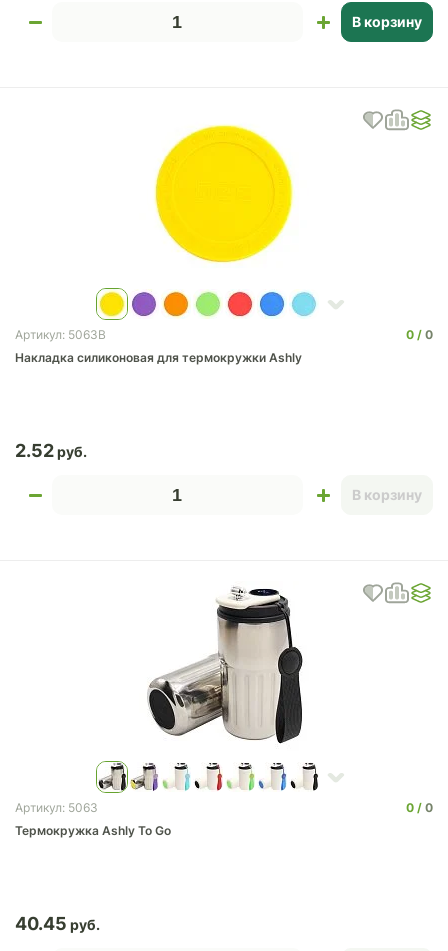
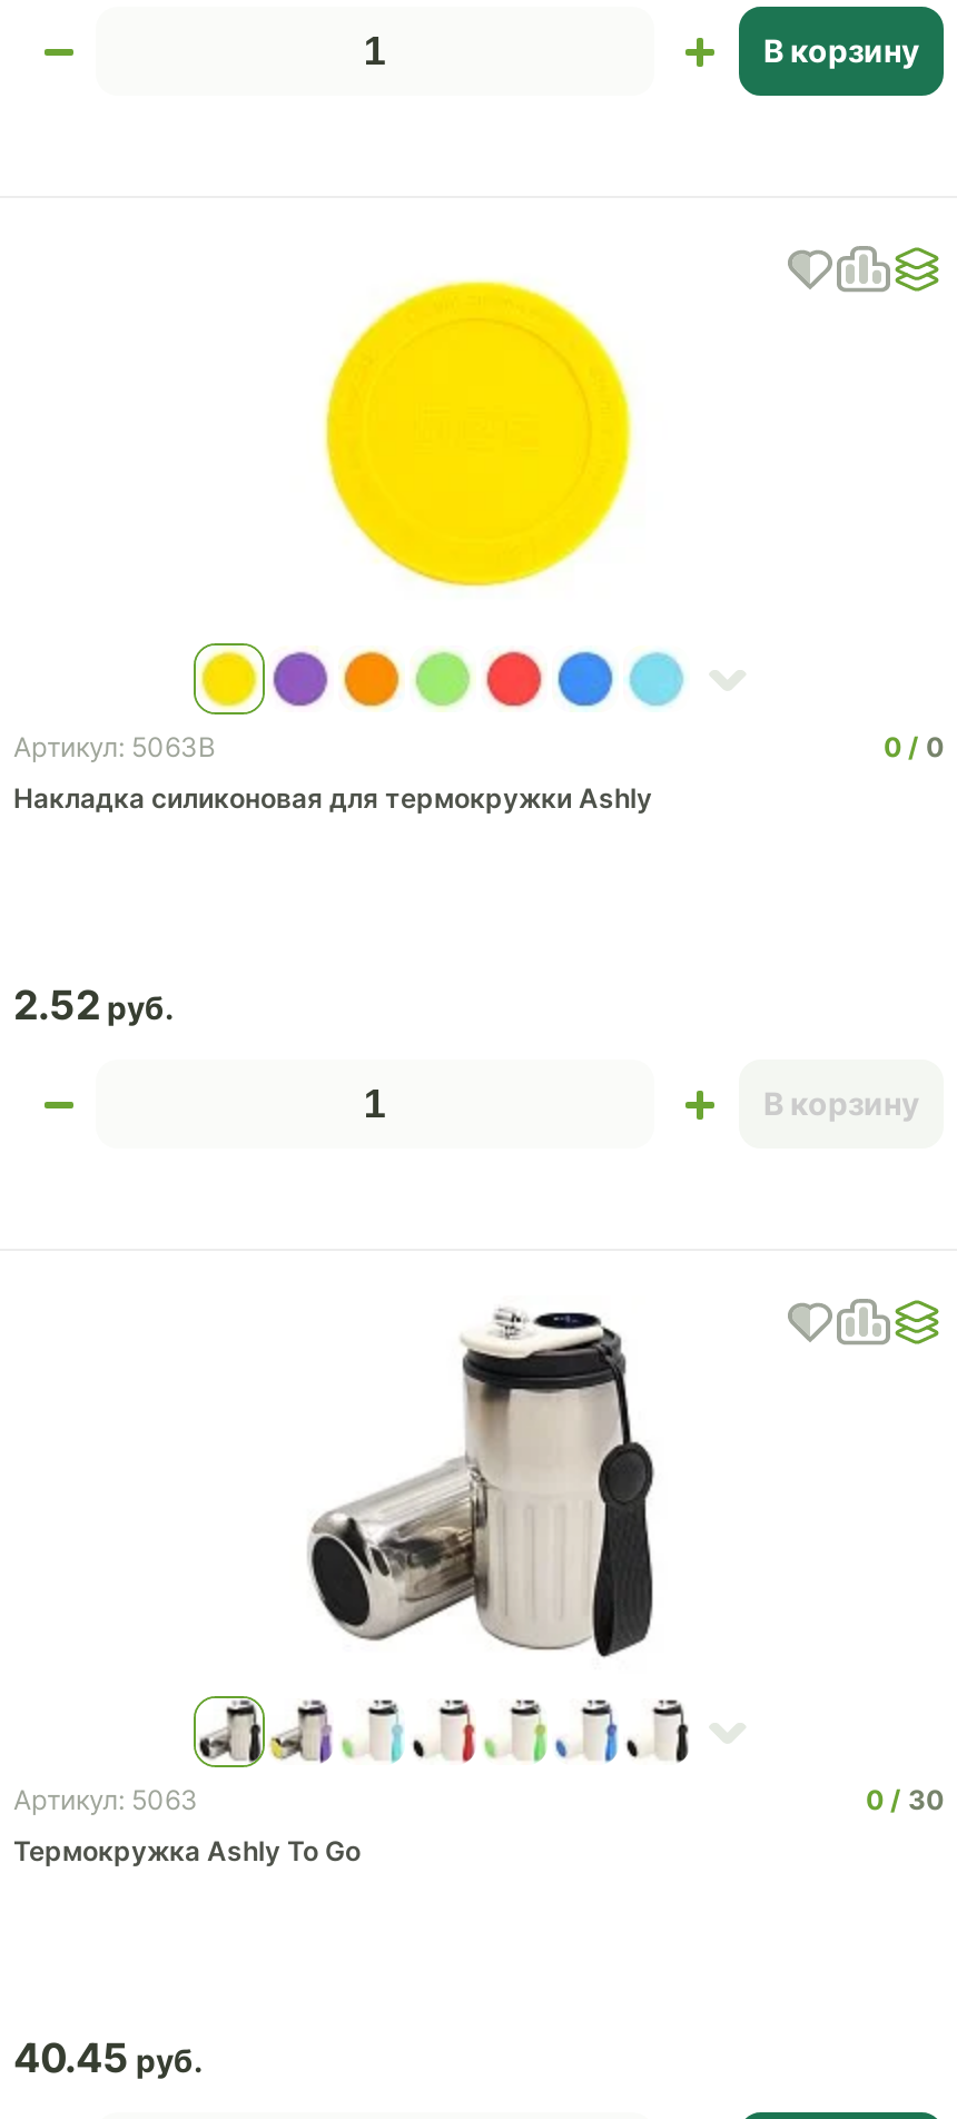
[406,799,433,814] 0 0 -> [866,1782,944,1815] 0 30

